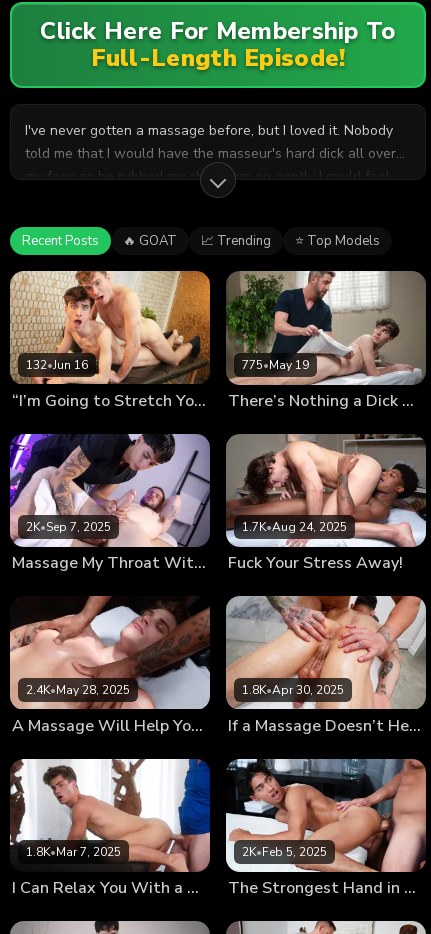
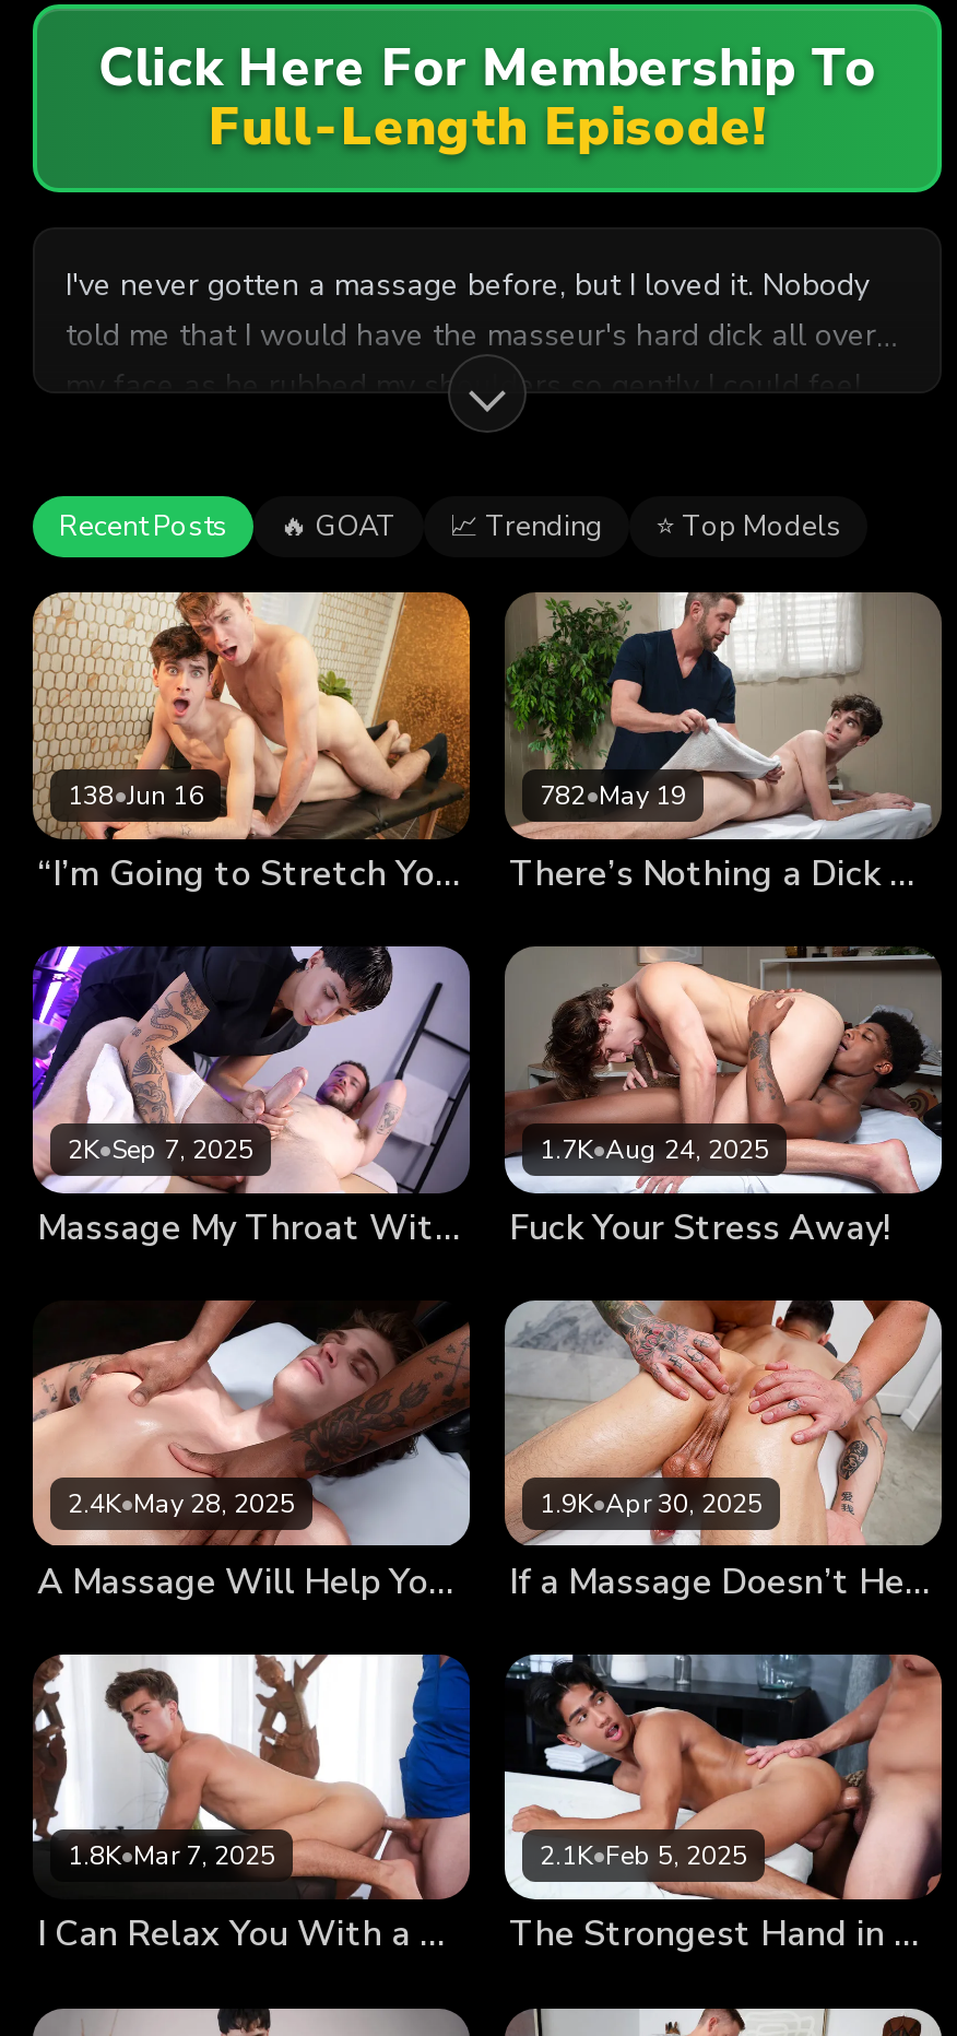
[26,356,88,372] 132•Jun 16 -> [68,778,203,813] 138•Jun 16
[242,356,309,372] 775•May 19 -> [540,778,686,813] 782•May 19
[242,682,344,698] 1.8K•Apr 30, 2025 -> [540,1485,763,1520] 1.9K•Apr 30, 2025
[242,844,327,860] 2K•Feb 5, 2025 -> [540,1839,747,1874] 2.1K•Feb 5, 2025

